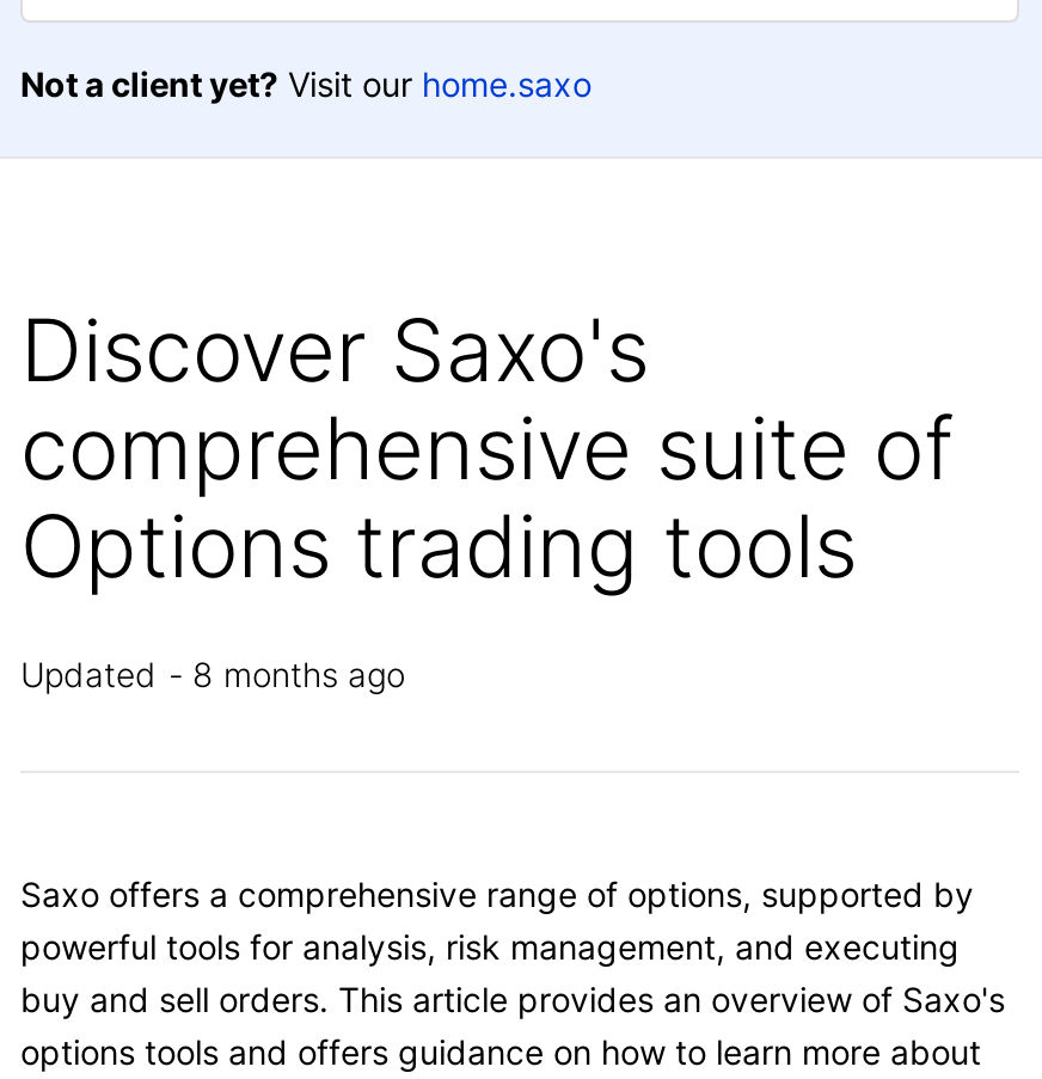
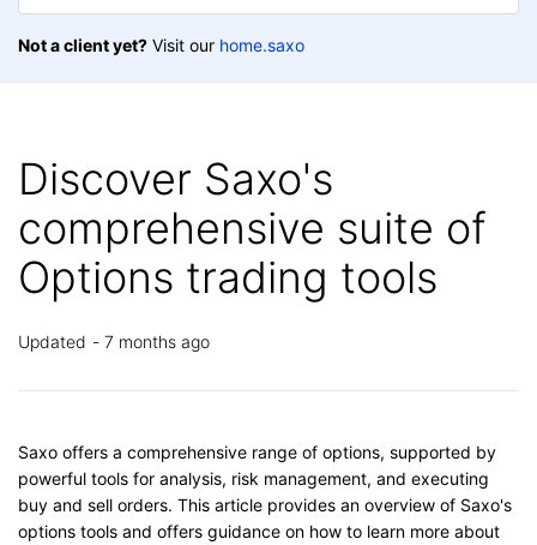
[20,653,405,694] Updated 8 months ago -> [18,331,210,351] Updated 7 months ago

